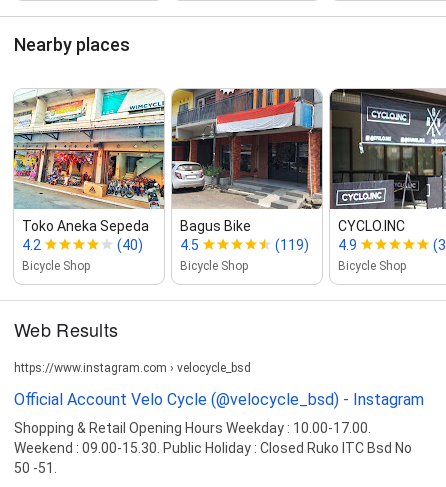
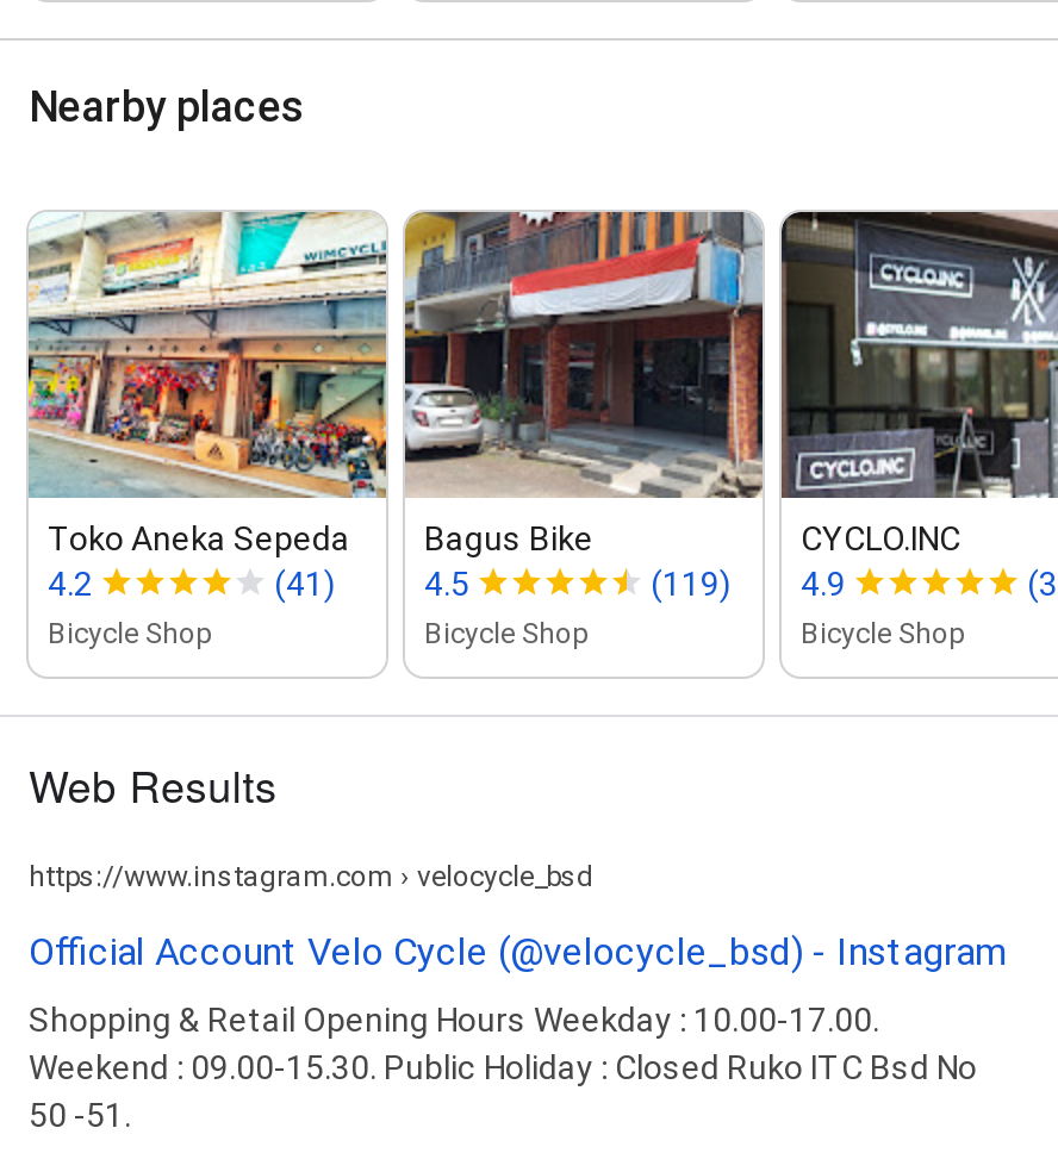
[117,237,143,253] (40) -> [274,564,336,602] (41)

